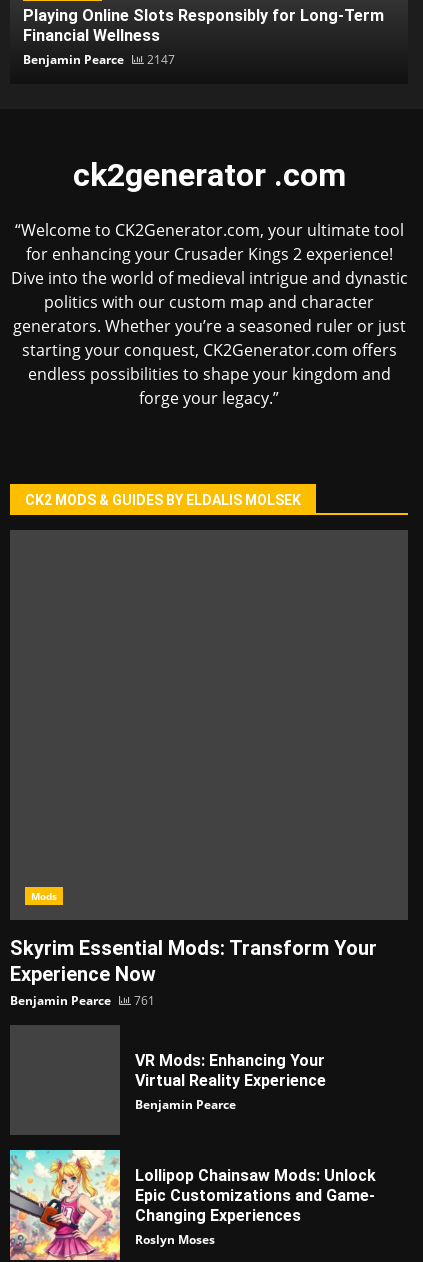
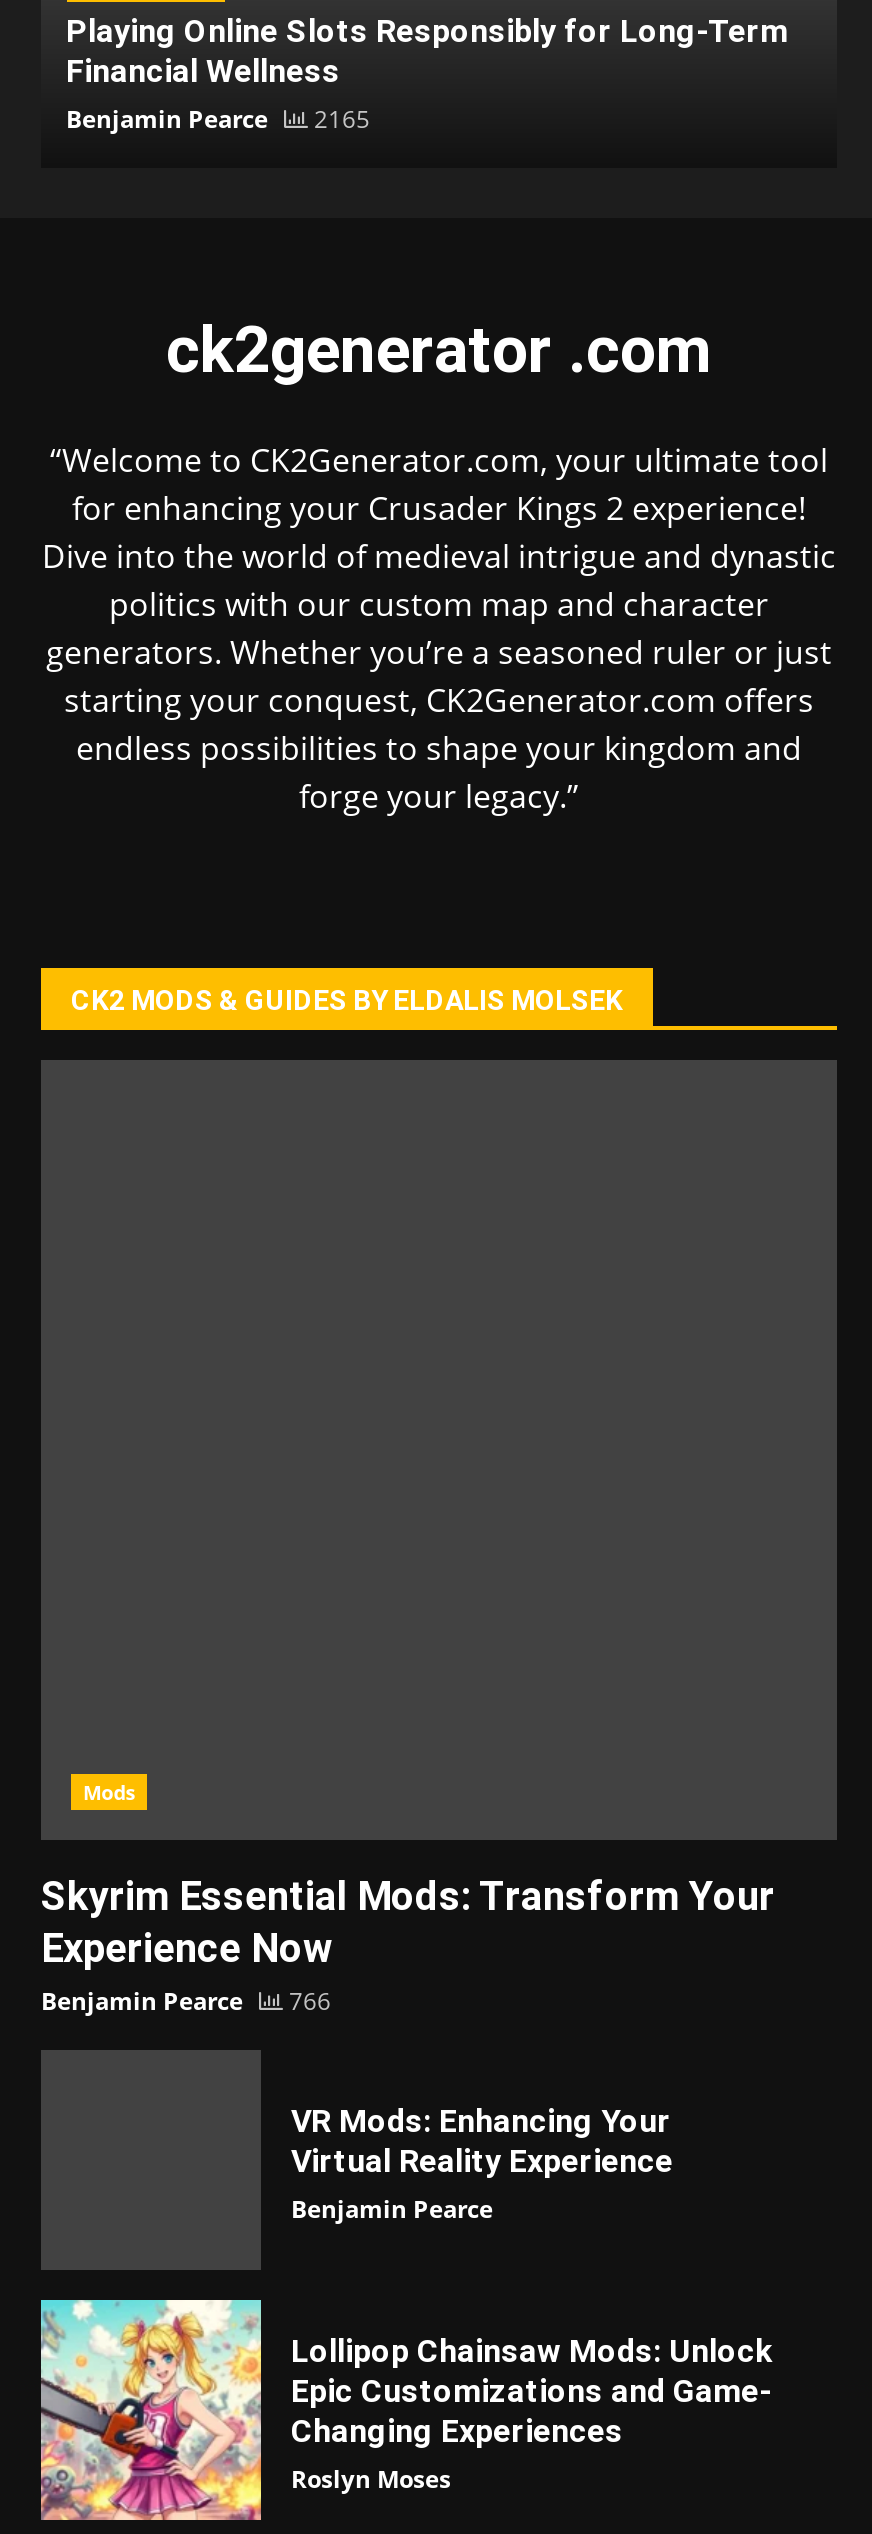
[22,51,174,68] Benjamin Pearce 2147 -> [66,101,370,135] Benjamin Pearce 2165
[10,992,155,1009] Benjamin Pearce 761 -> [41,1983,331,2017] Benjamin Pearce 766

